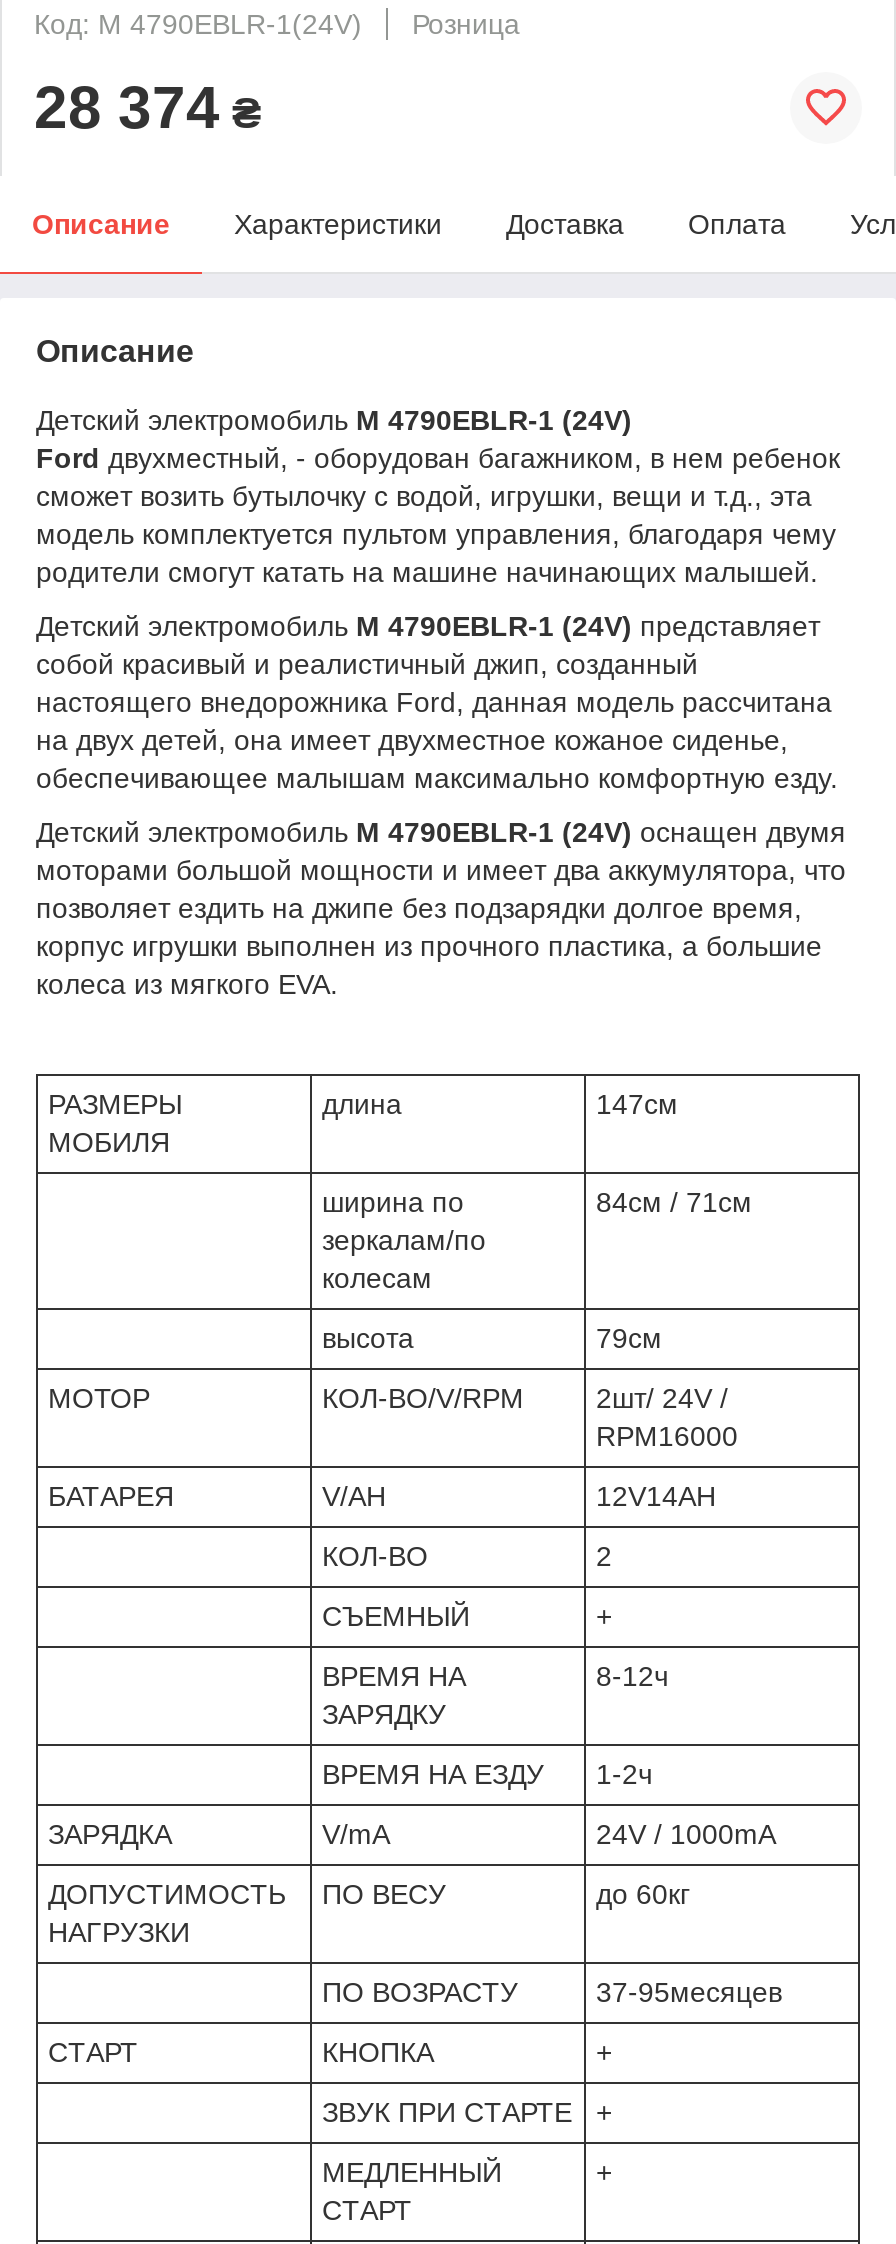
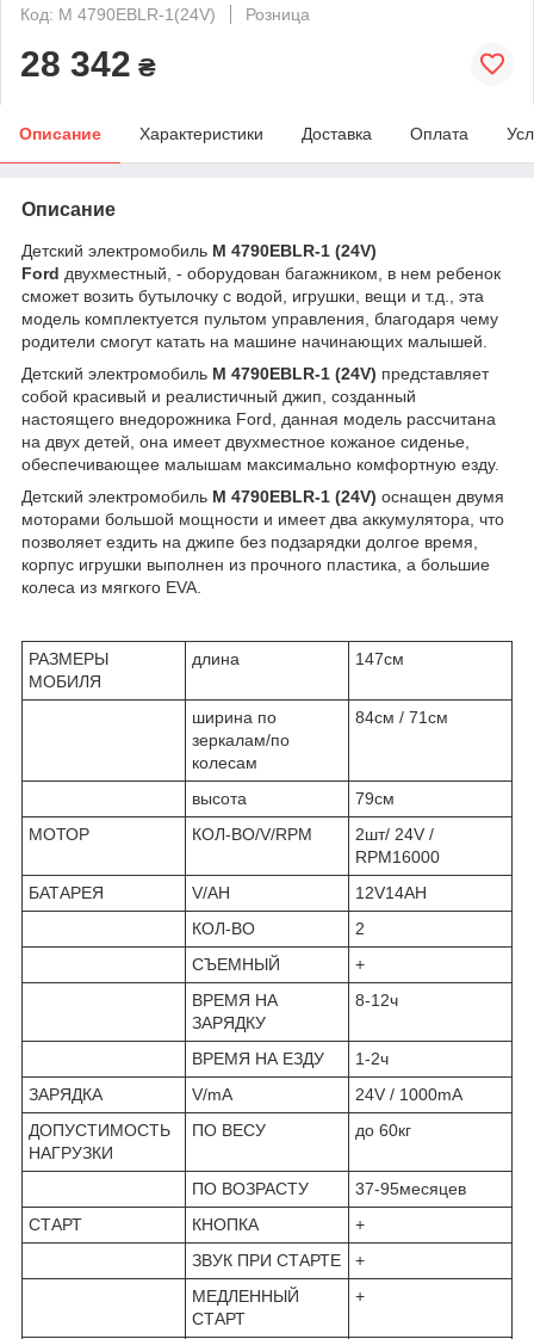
[34,74,262,140] 28 374 ₴ -> [20,44,156,83] 28 342 ₴

